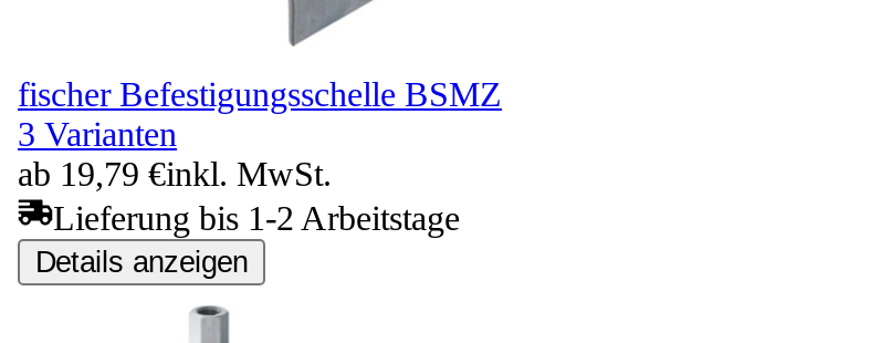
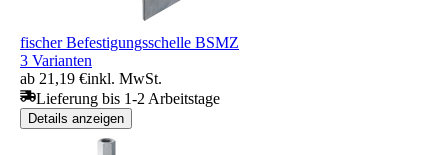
[18,155,332,192] ab 19,79 €inkl. MwSt. -> [20,70,162,87] ab 21,19 €inkl. MwSt.

